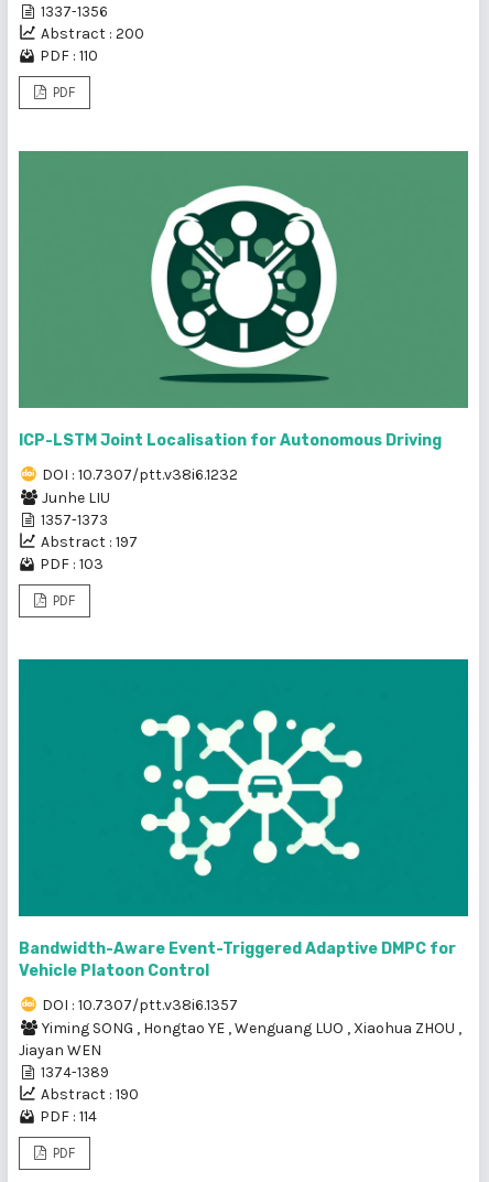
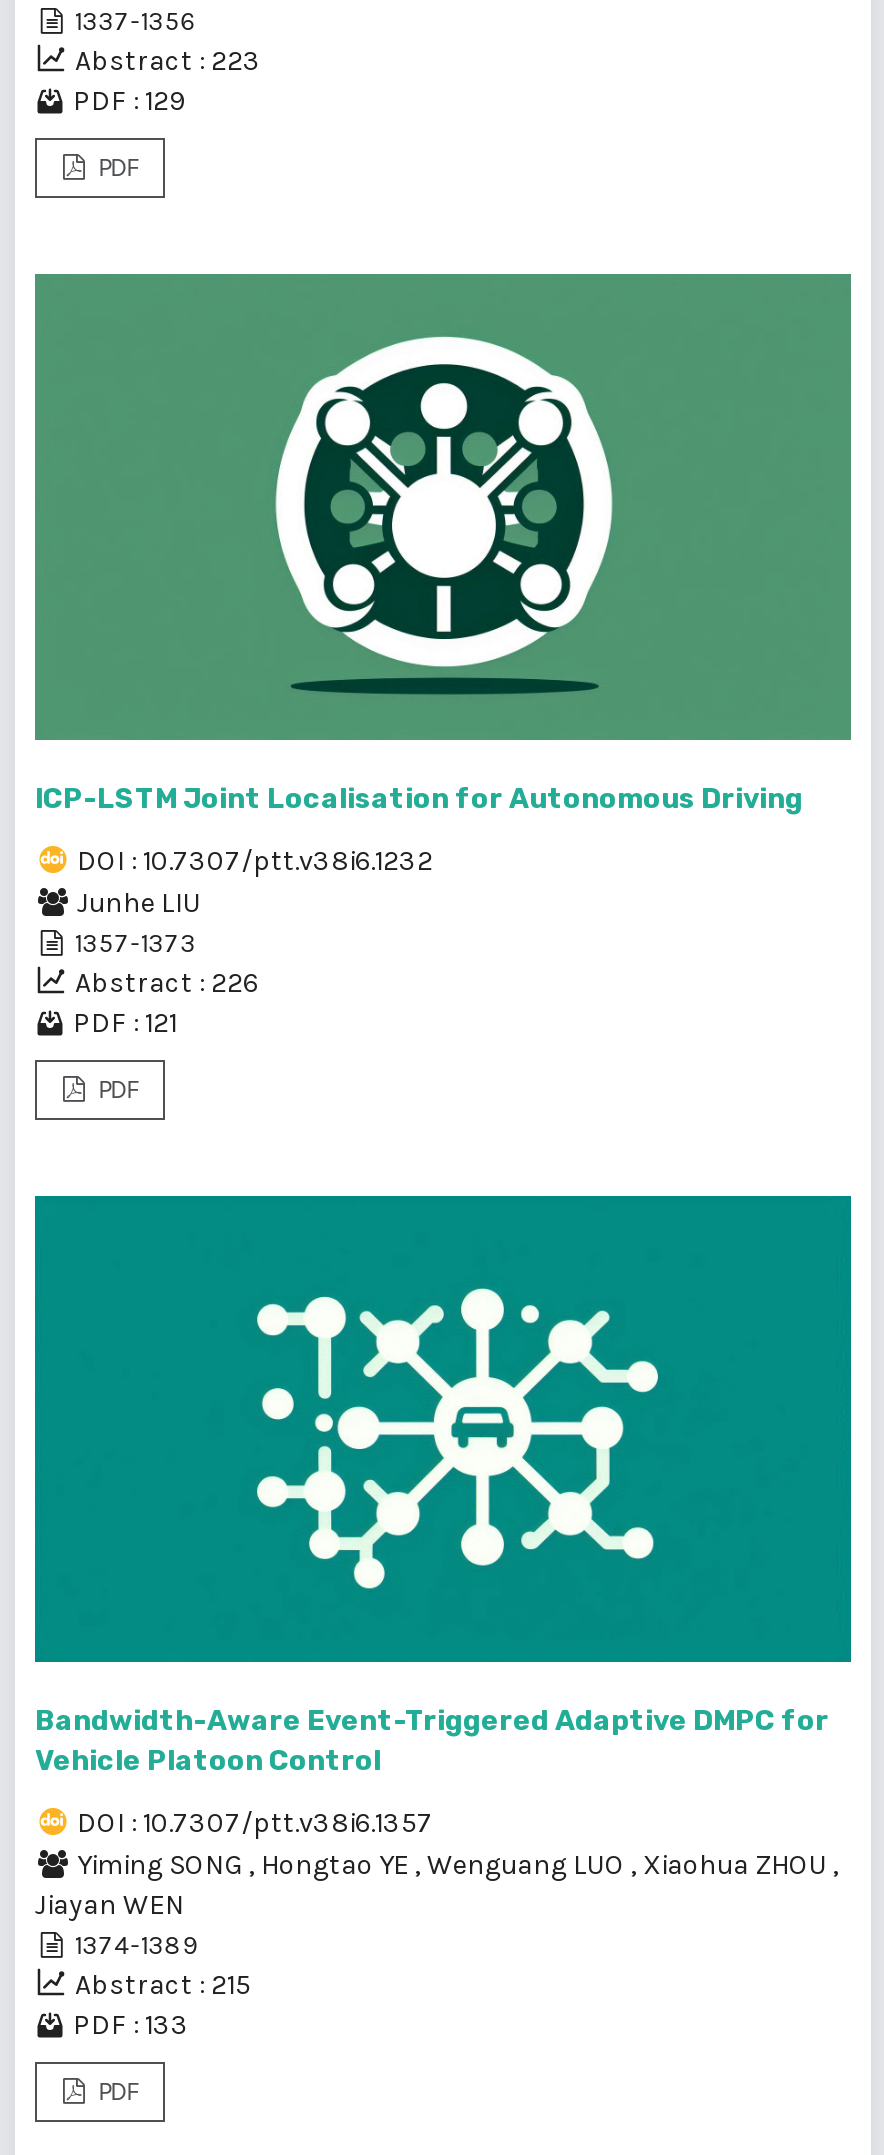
[41,24,144,42] Abstract : 200 -> [75,43,261,77] Abstract : 223
[40,46,98,65] PDF : 110 -> [73,83,185,117] PDF : 129
[41,532,138,551] Abstract : 197 -> [75,965,259,999] Abstract : 226
[40,554,104,573] PDF : 103 -> [73,1005,177,1039] PDF : 121
[41,1085,139,1103] Abstract : 190 -> [75,1968,251,2002] Abstract : 215
[40,1107,97,1126] PDF : 114 -> [73,2008,189,2042] PDF : 133

